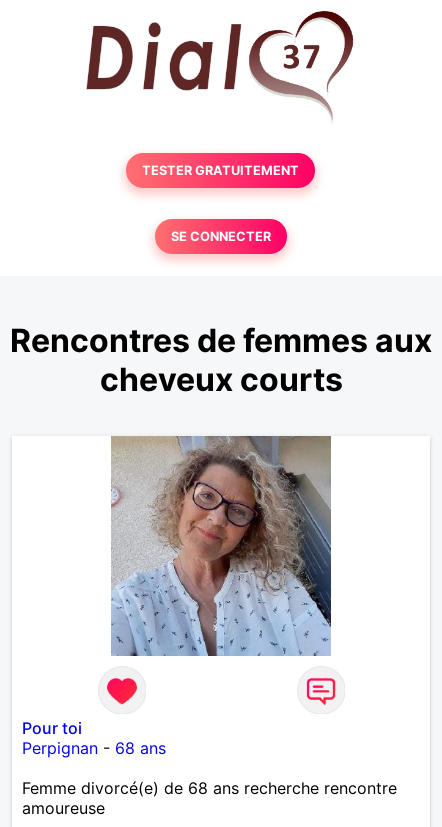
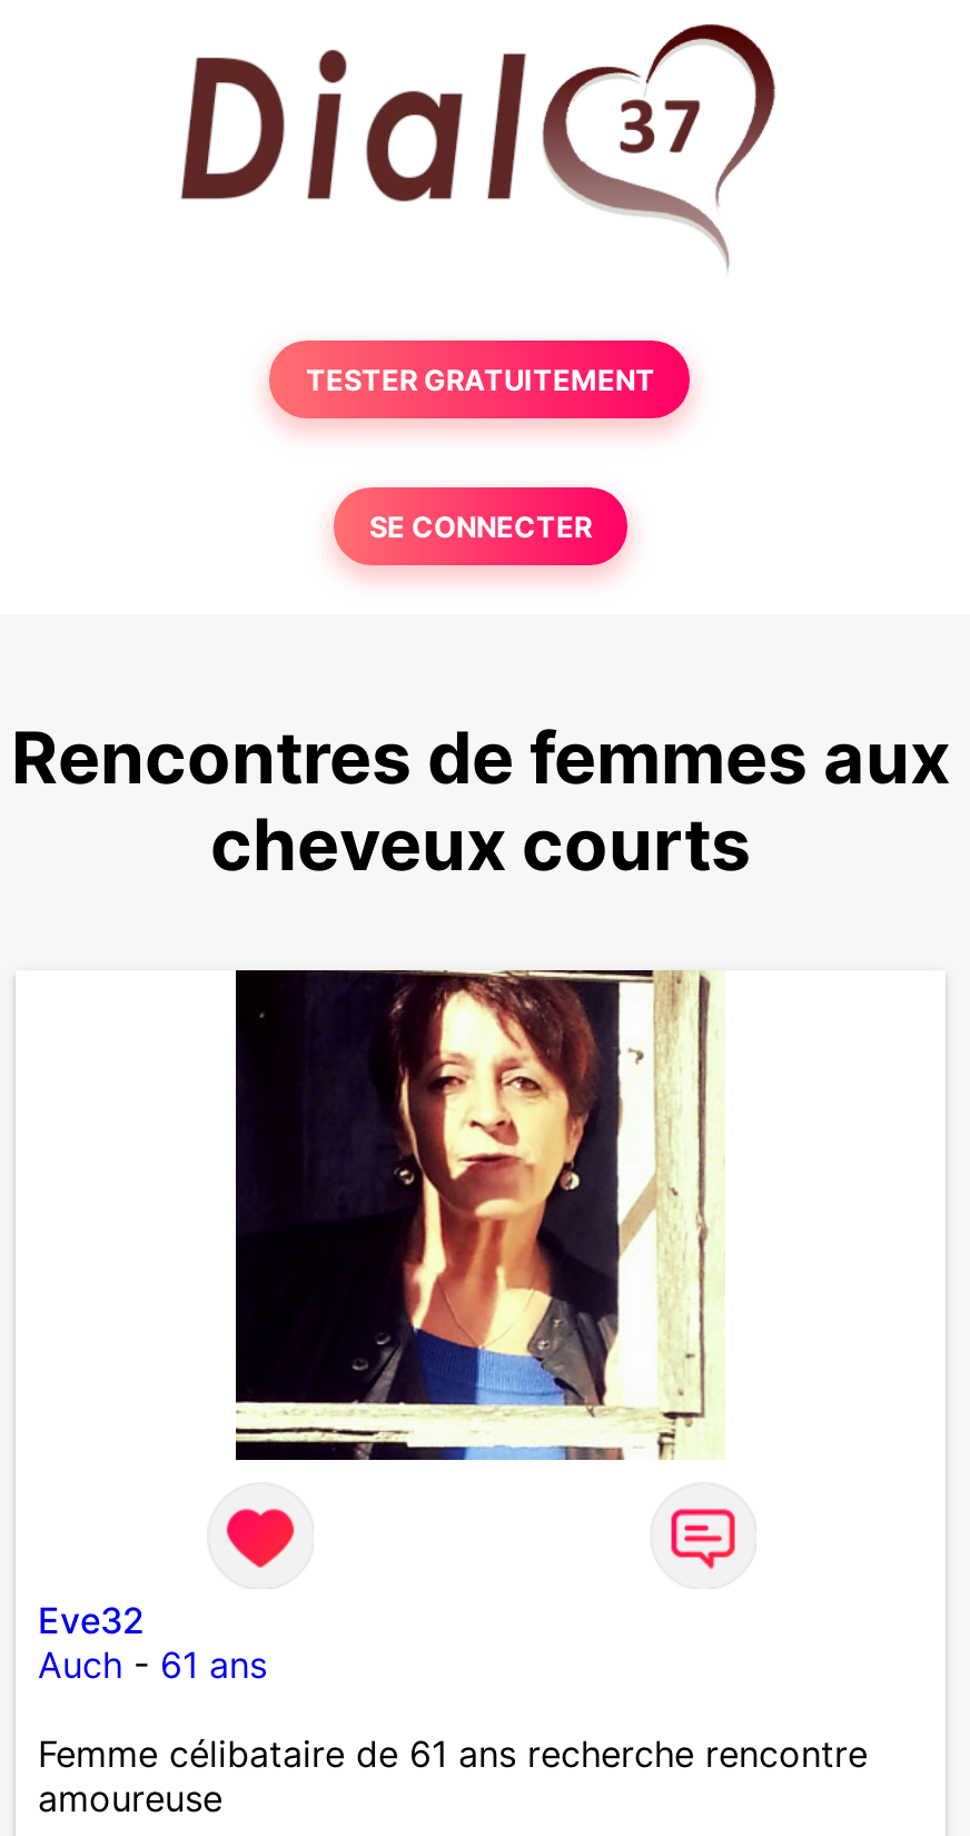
[111,435,332,657] [image] -> [234,970,725,1462] [image]
[22,718,166,758] Pour toi | Perpignan - 68 ans -> [38,1598,267,1687] Eve32 | Auch - 61 ans
[22,778,397,798] Femme divorcé(e) de 68 ans recherche rencontre -> [38,1731,868,1776] Femme célibataire de 61 ans recherche rencontre

